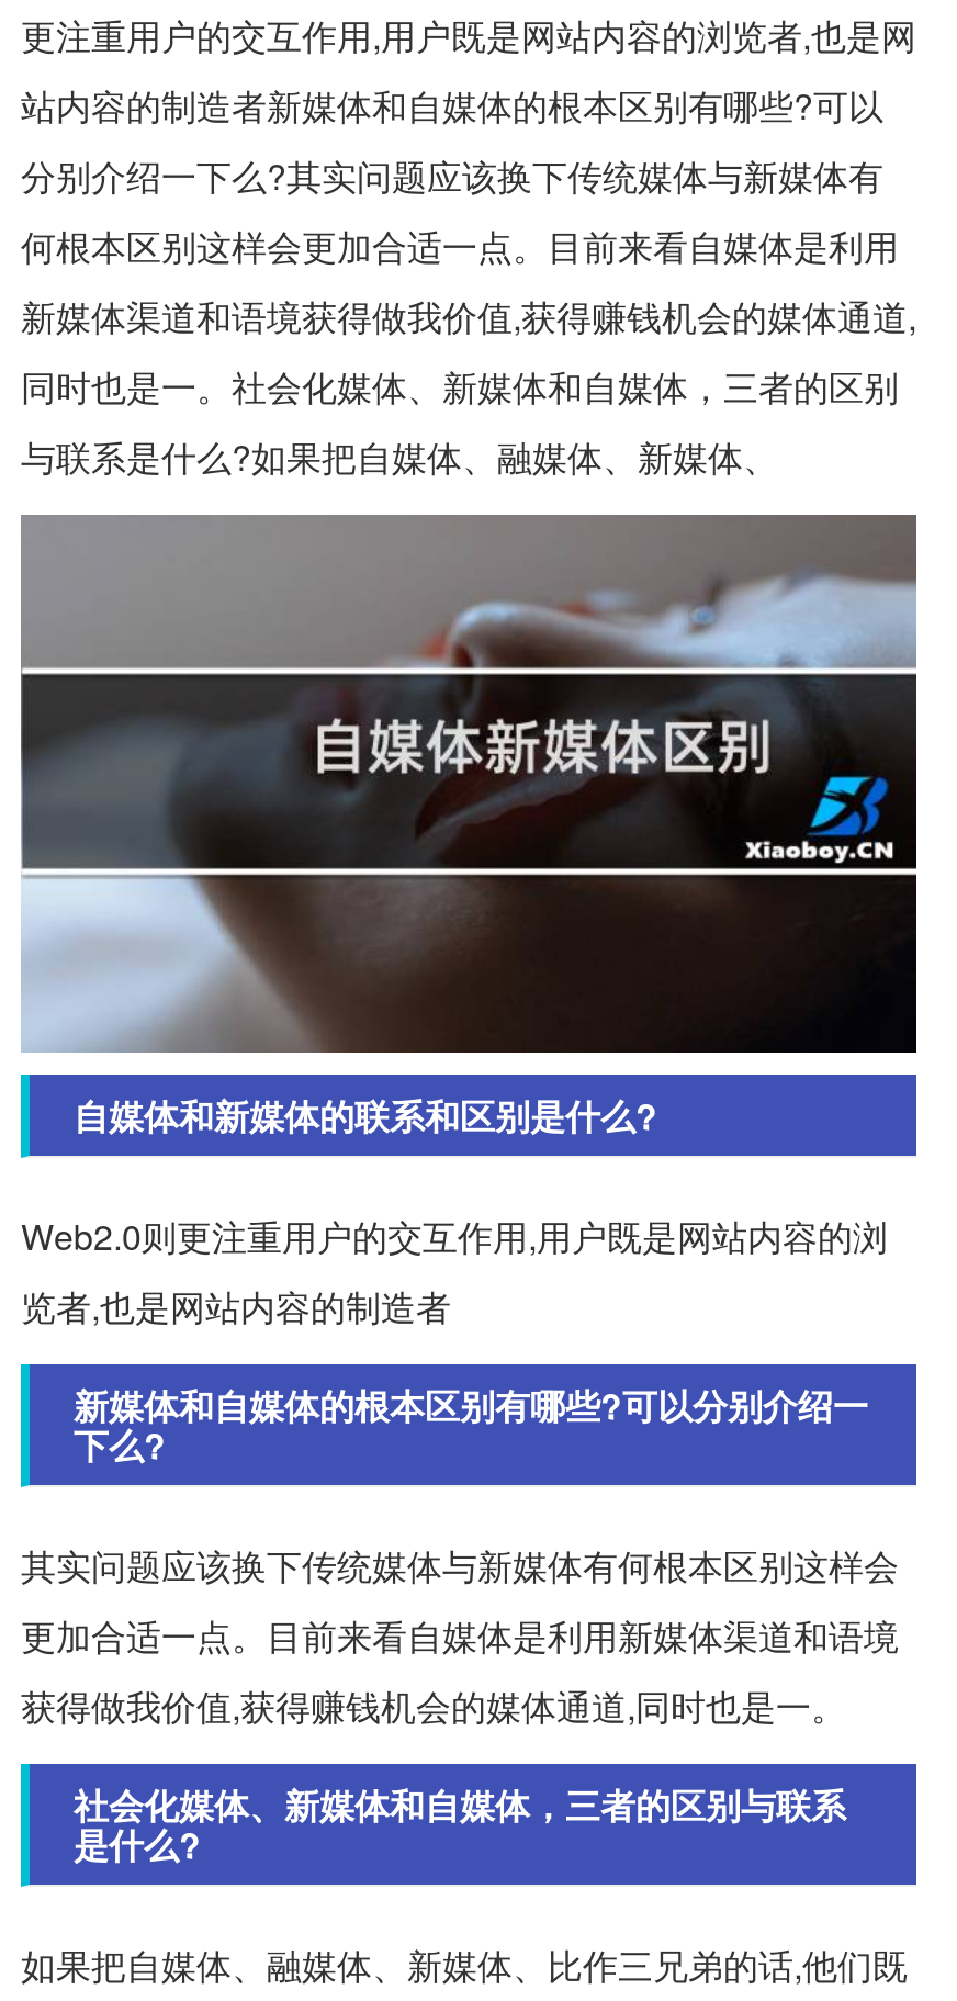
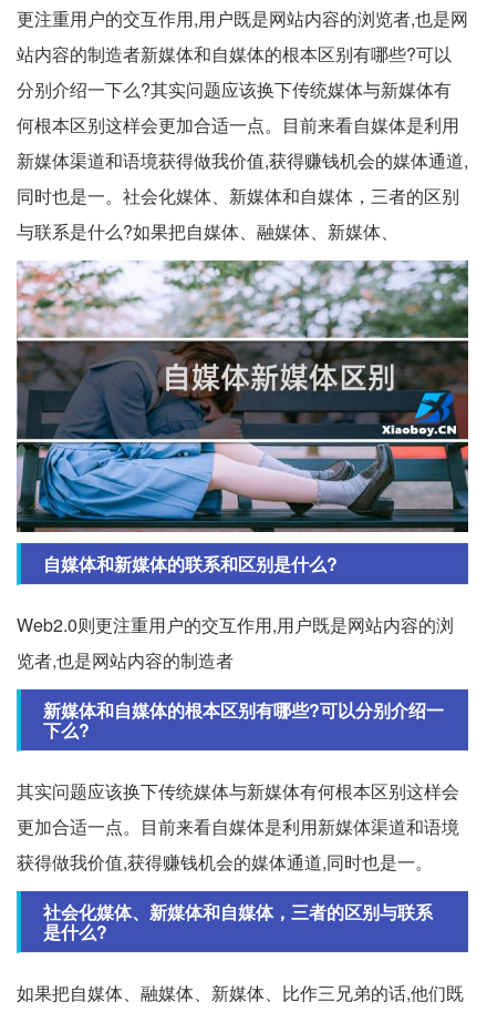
[21,513,919,1055] [image] -> [15,260,469,533] [image]

